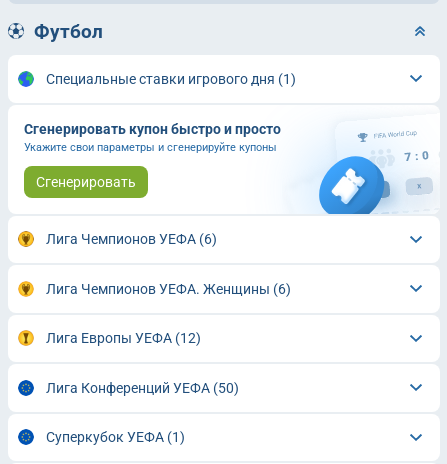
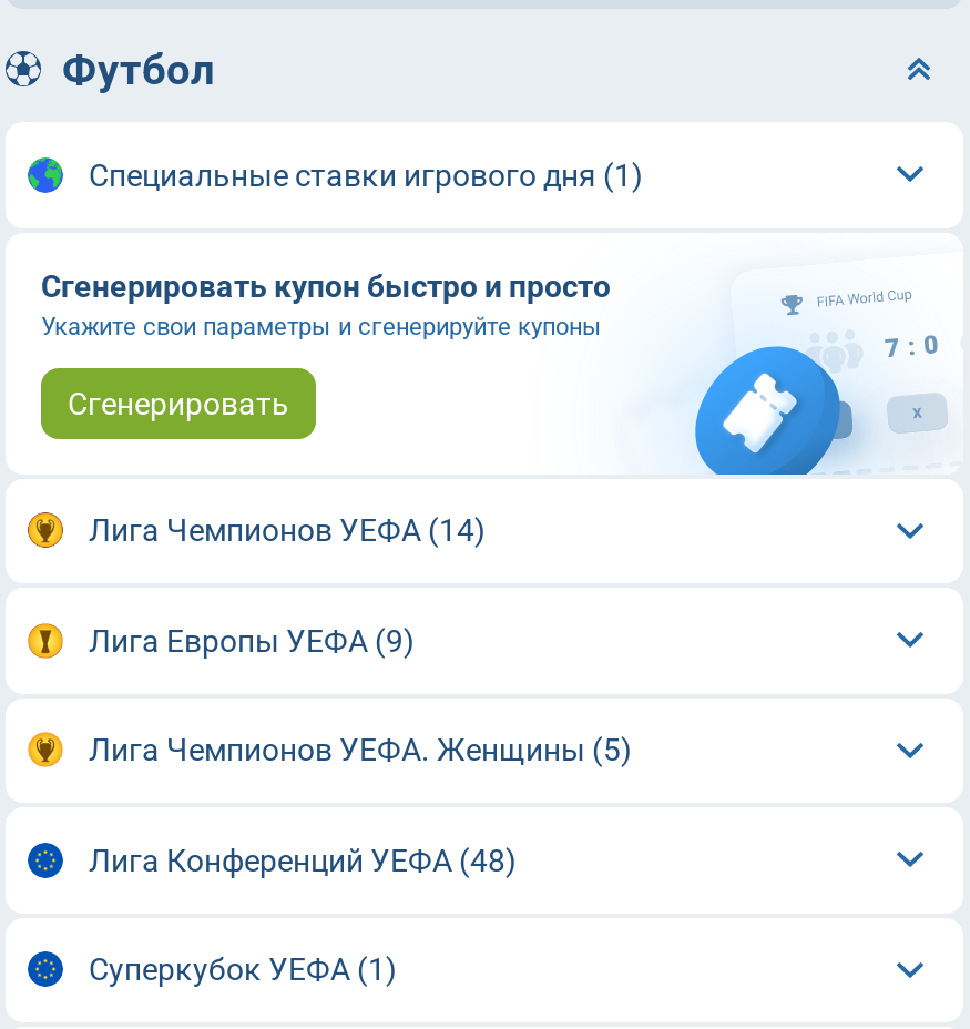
[45,231,216,247] Лига Чемпионов УЕФА (6) -> [89,513,486,548] Лига Чемпионов УЕФА (14)
[45,281,290,297] Лига Чемпионов УЕФА. Женщины (6) -> [89,623,415,658] Лига Европы УЕФА (9)
[45,330,200,346] Лига Европы УЕФА (12) -> [89,732,632,768] Лига Чемпионов УЕФА. Женщины (5)
[45,380,238,396] Лига Конференций УЕФА (50) -> [89,842,517,878] Лига Конференций УЕФА (48)

